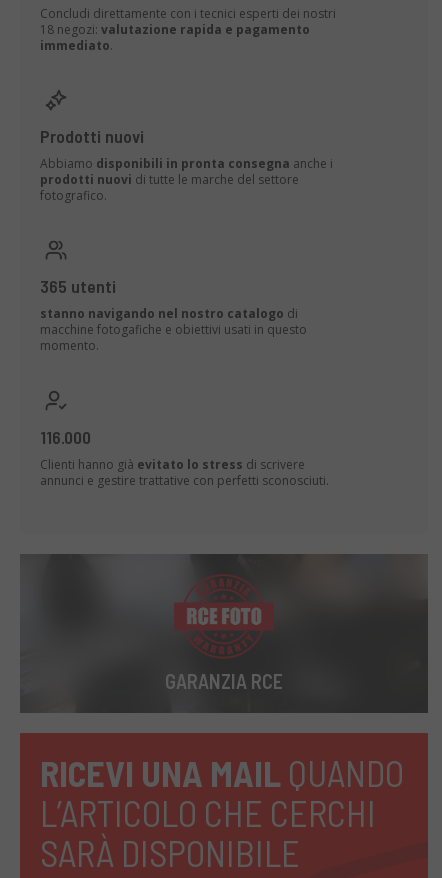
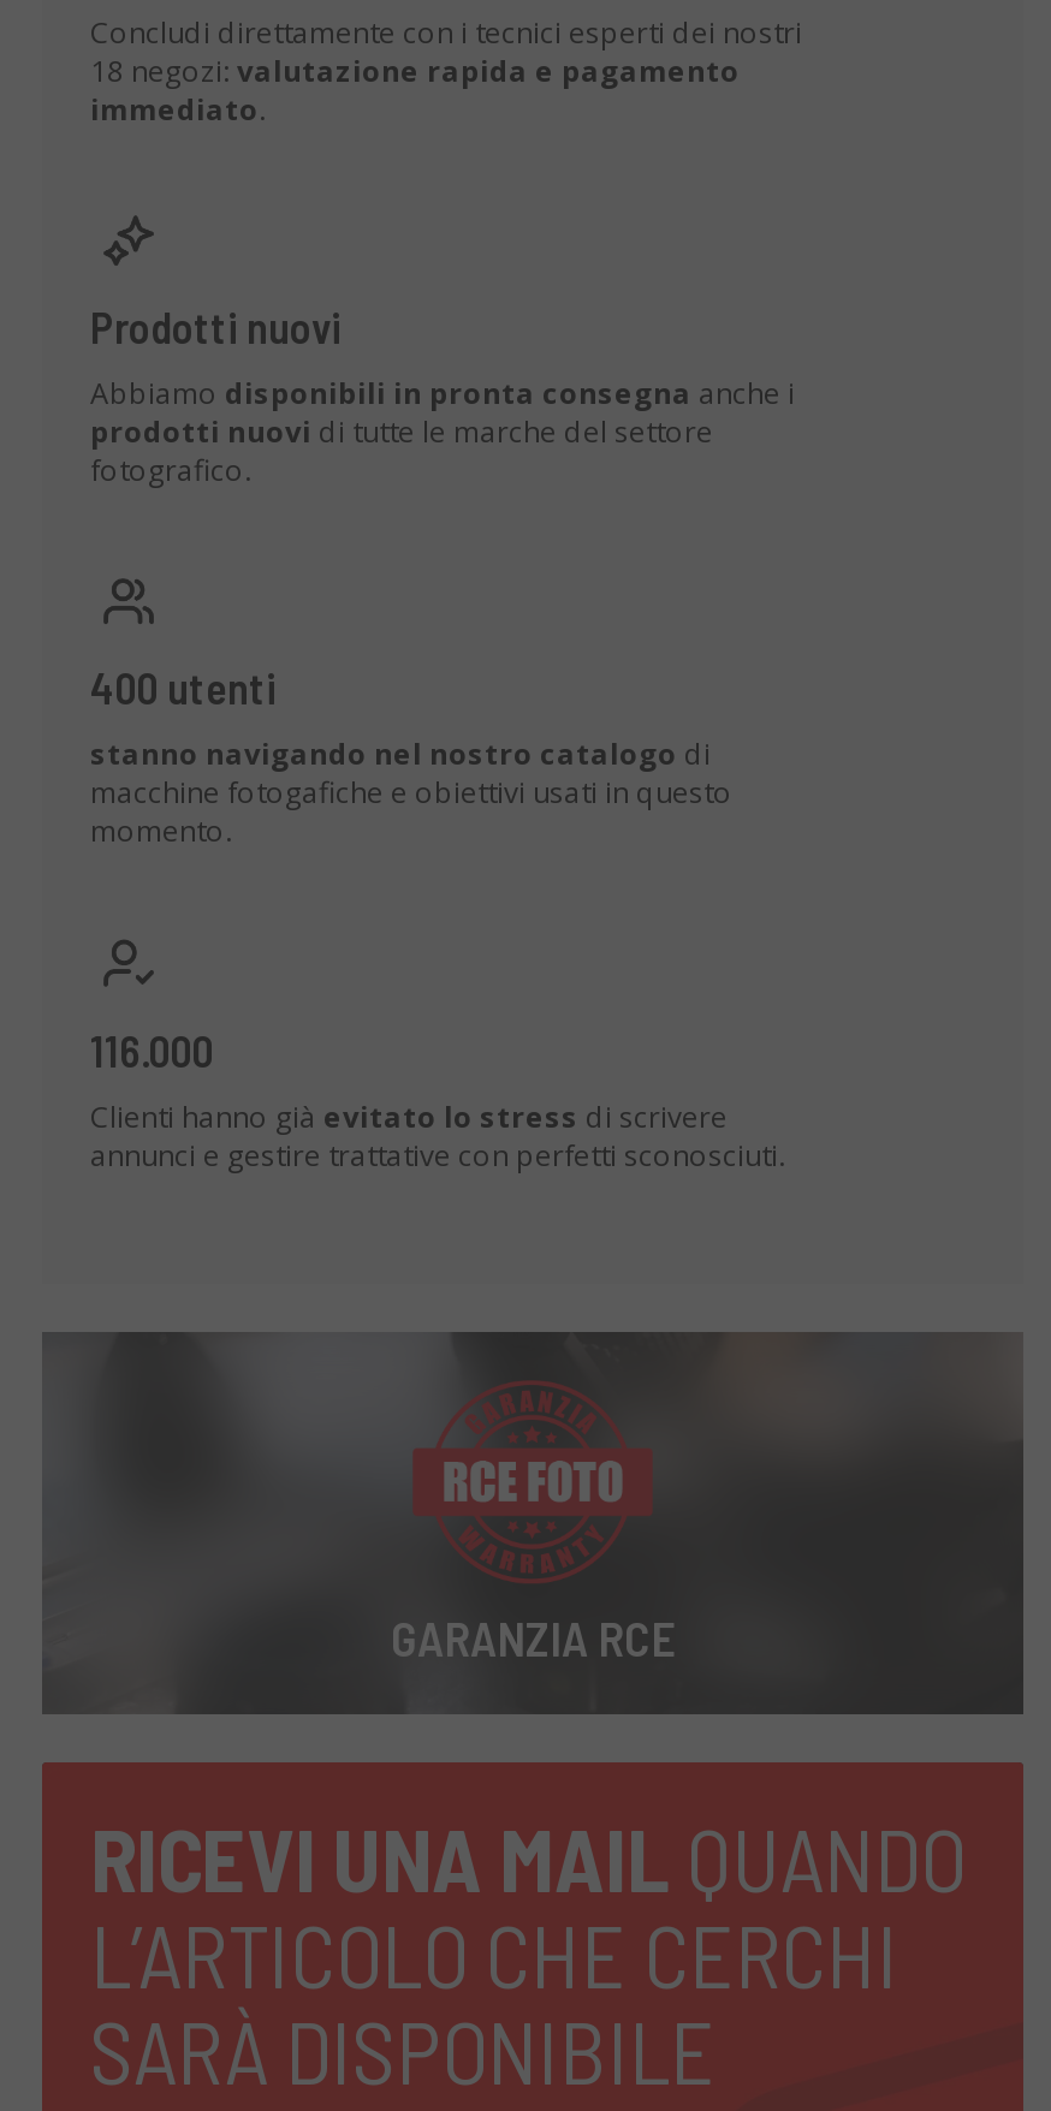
[40,275,116,297] 365 utenti -> [90,662,275,715] 400 utenti

